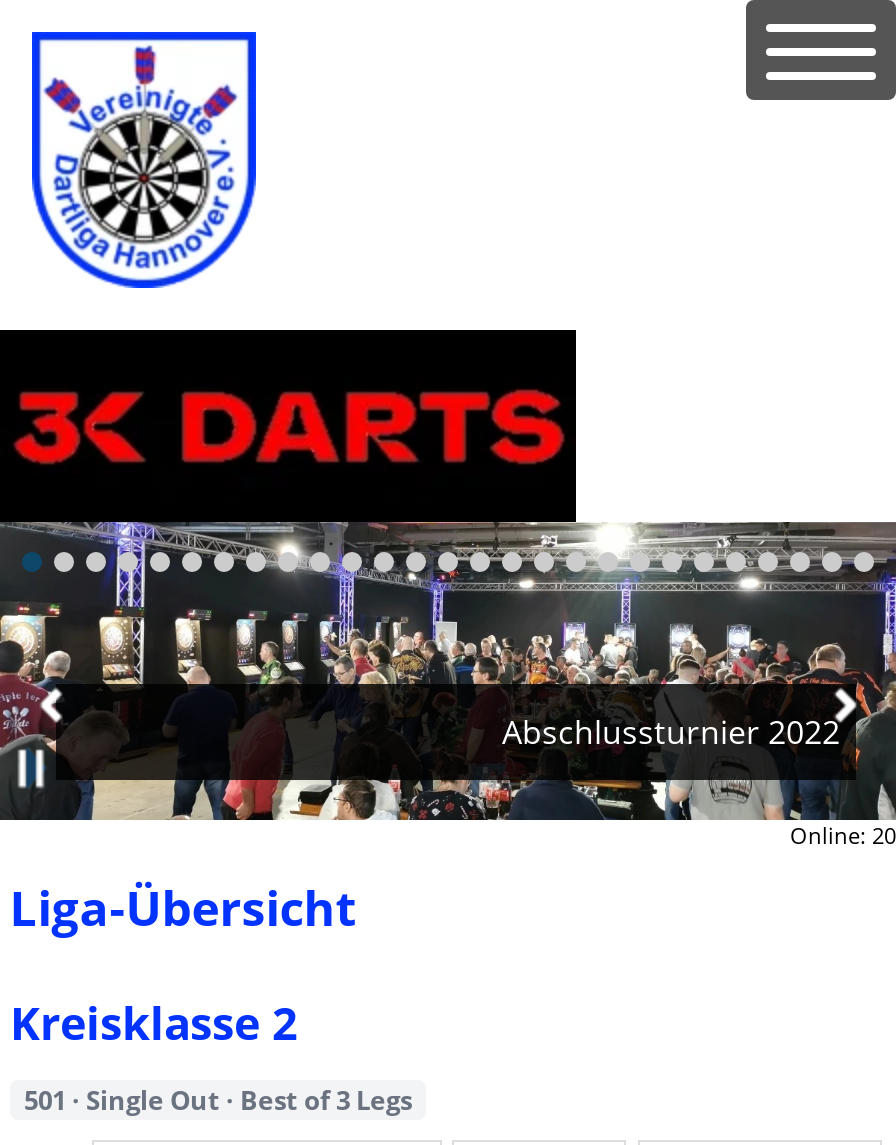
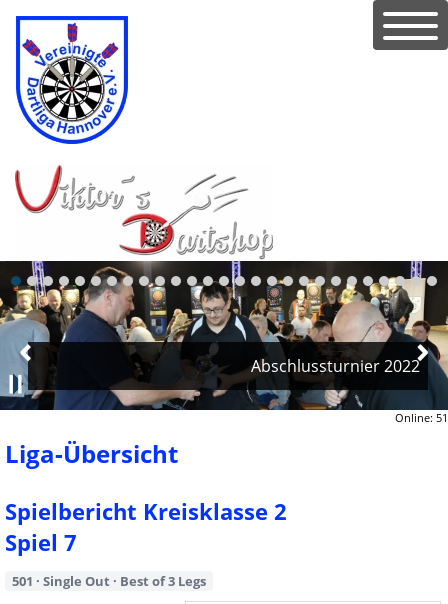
[6,328,896,851] [image] | Online: 20 -> [3,165,448,425] [image] | Online: 51
[10,992,298,1054] Kreisklasse 2 -> [5,496,287,558] Spielbericht Kreisklasse 2 | Spiel 7

